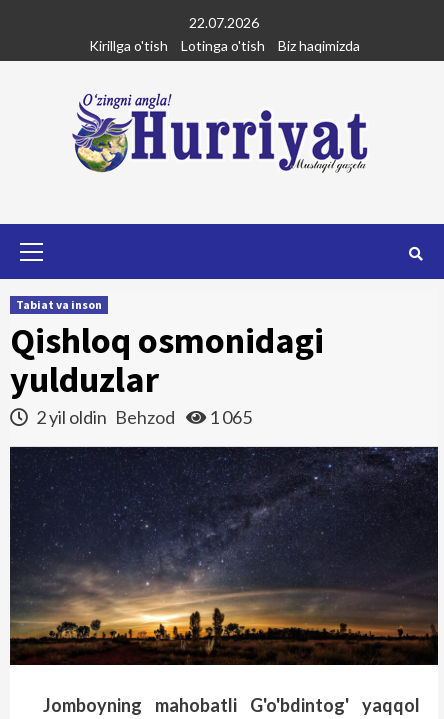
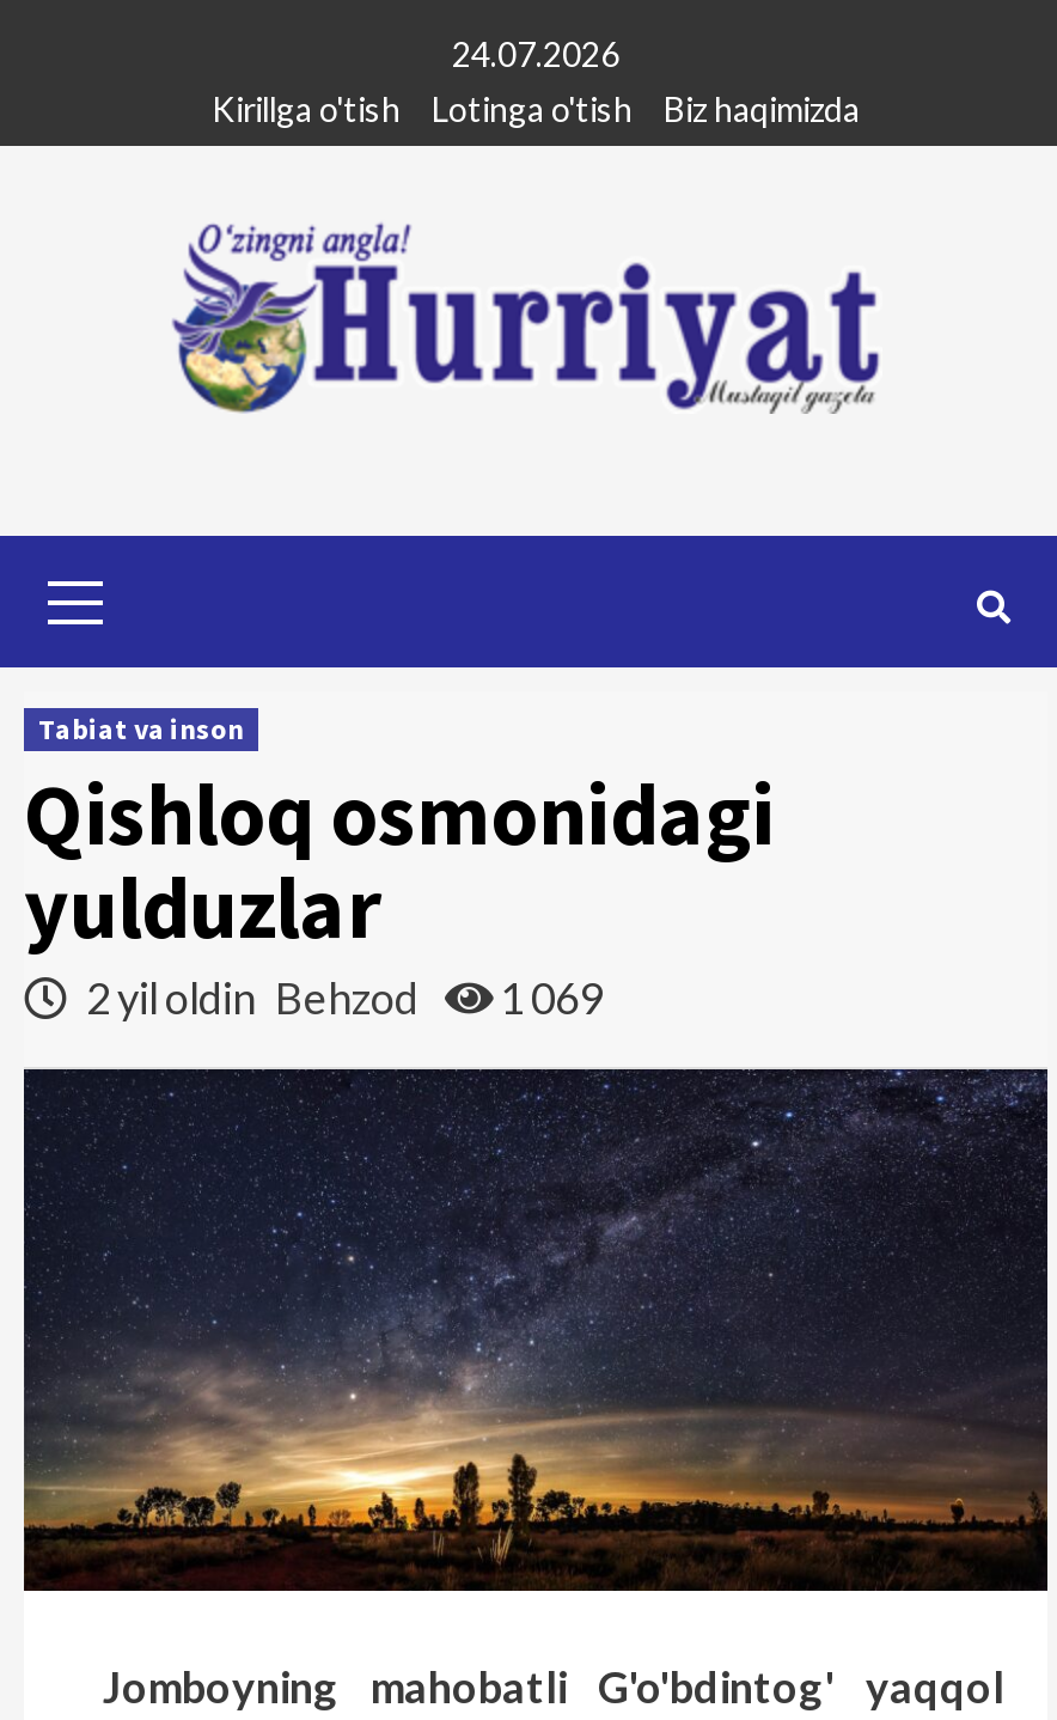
[189,14,259,31] 22.07.2026 -> [452,33,619,74] 24.07.2026
[33,406,252,428] 2 yil oldin Behzod 1 065 -> [79,971,603,1024] 2 yil oldin Behzod 1 069

